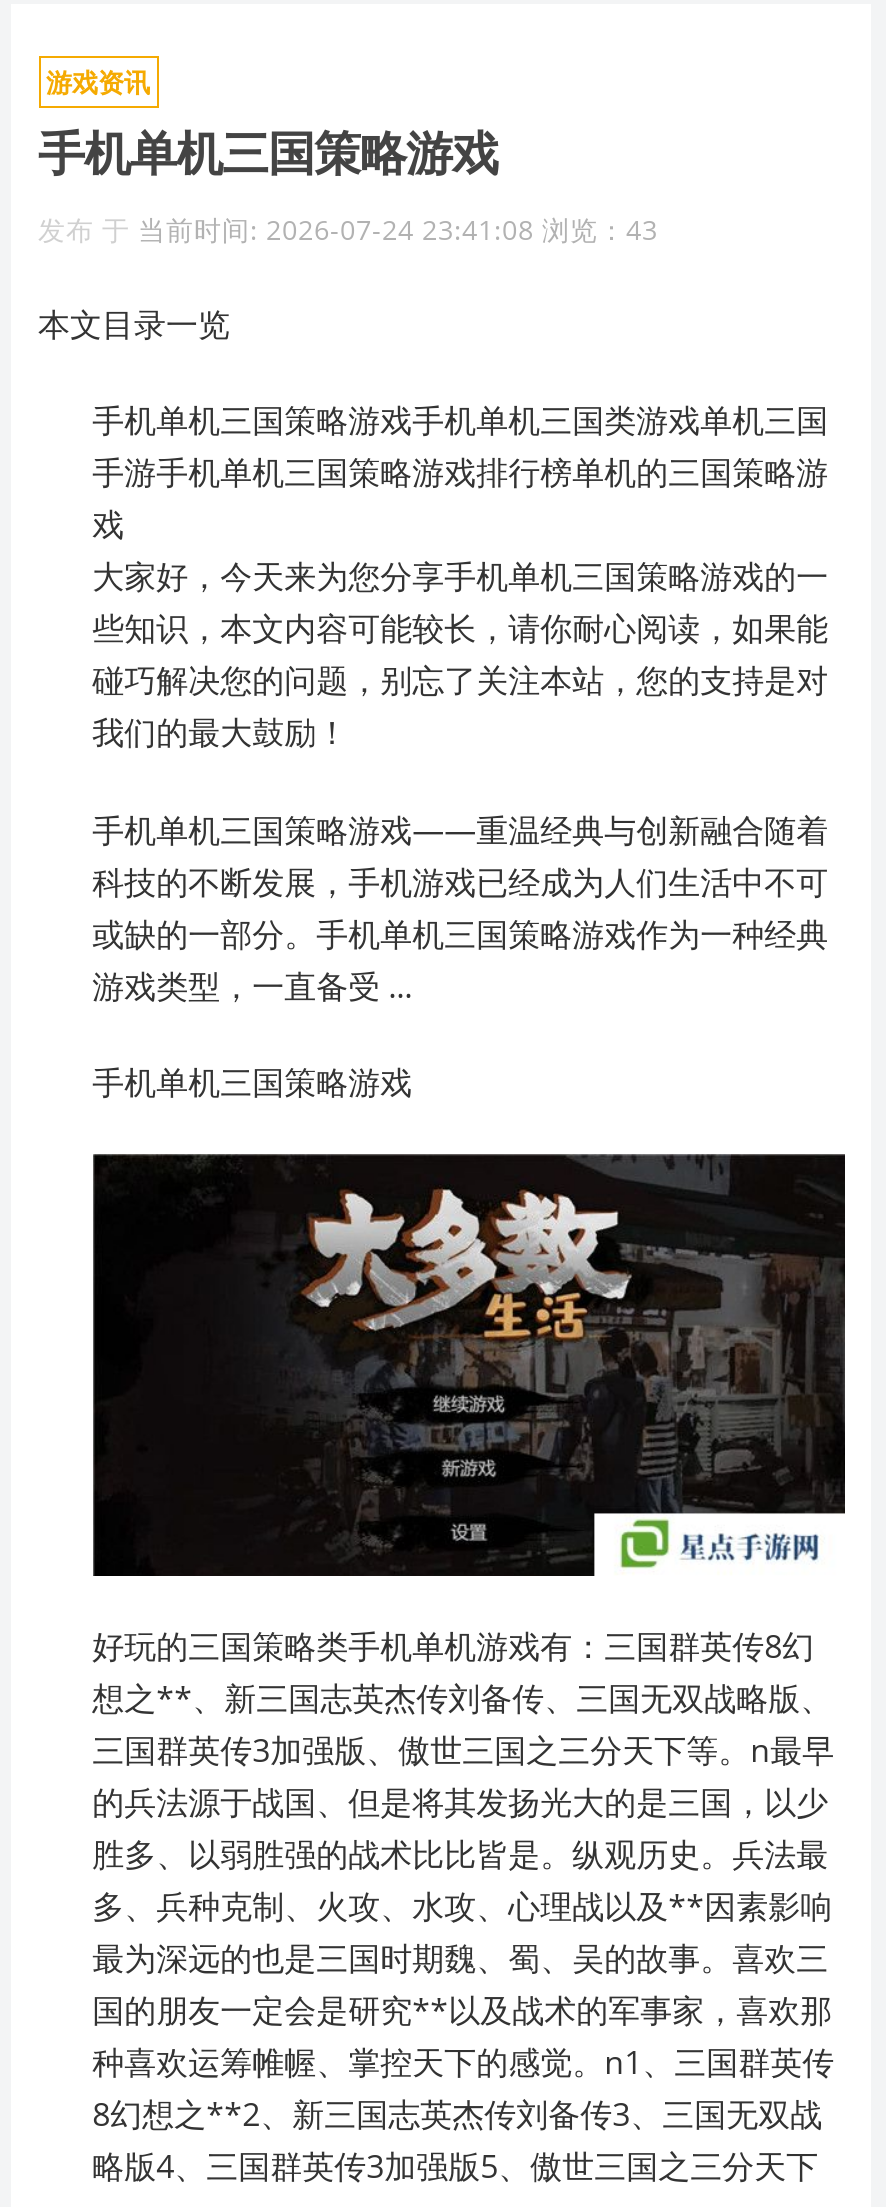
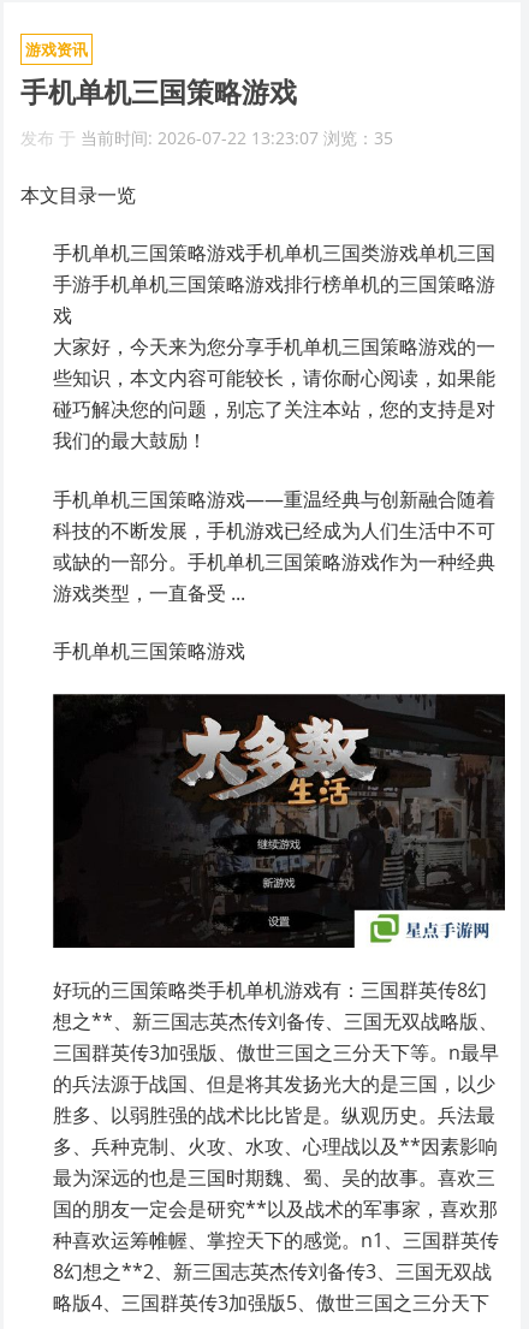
[38,212,658,248] 发布于当前时间: 2026-07-24 23:41:08浏览：43 -> [20,127,393,149] 发布于当前时间: 2026-07-22 13:23:07浏览：35

